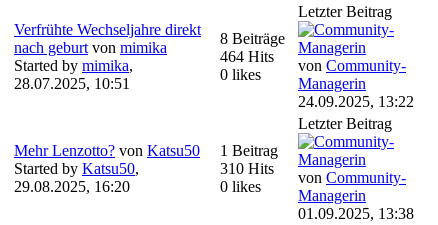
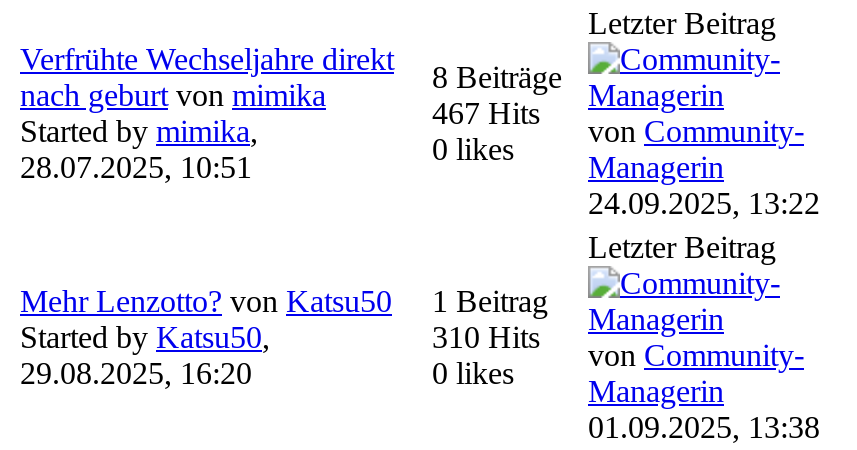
[220,48,274,65] 464 Hits -> [432,95,540,129] 467 Hits

